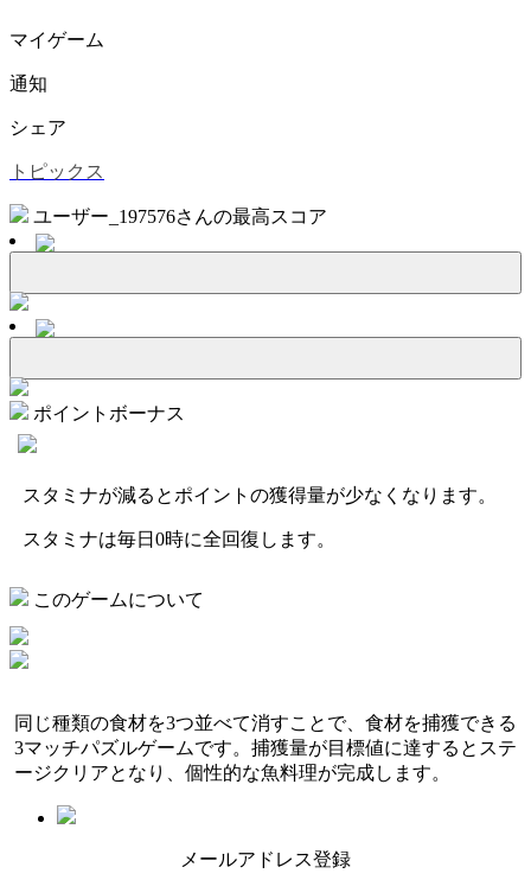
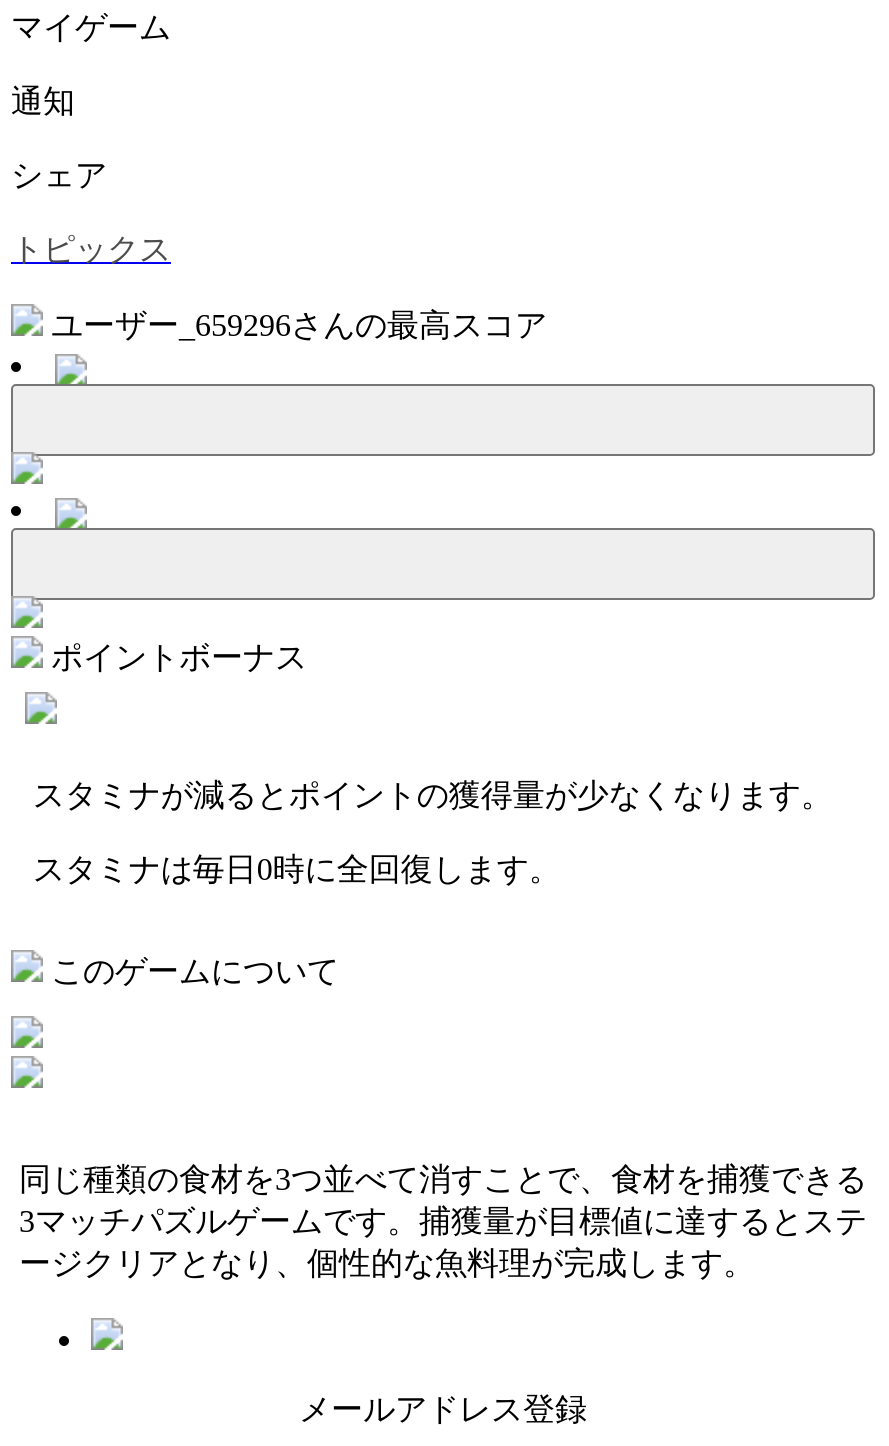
[28,206,327,227] ユーザー_197576さんの最高スコア -> [43,308,547,342] ユーザー_659296さんの最高スコア

